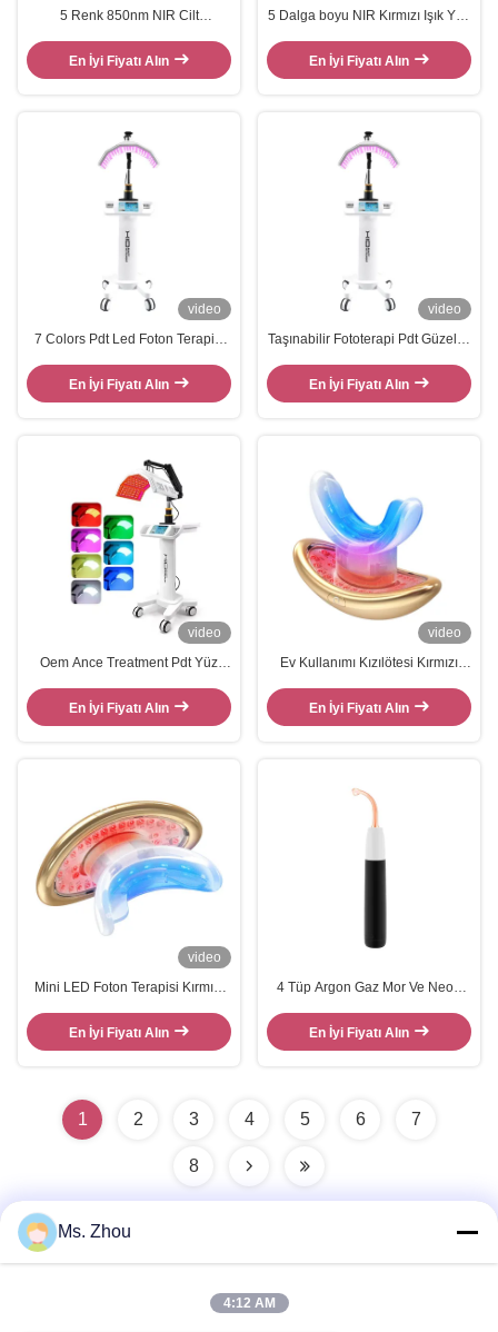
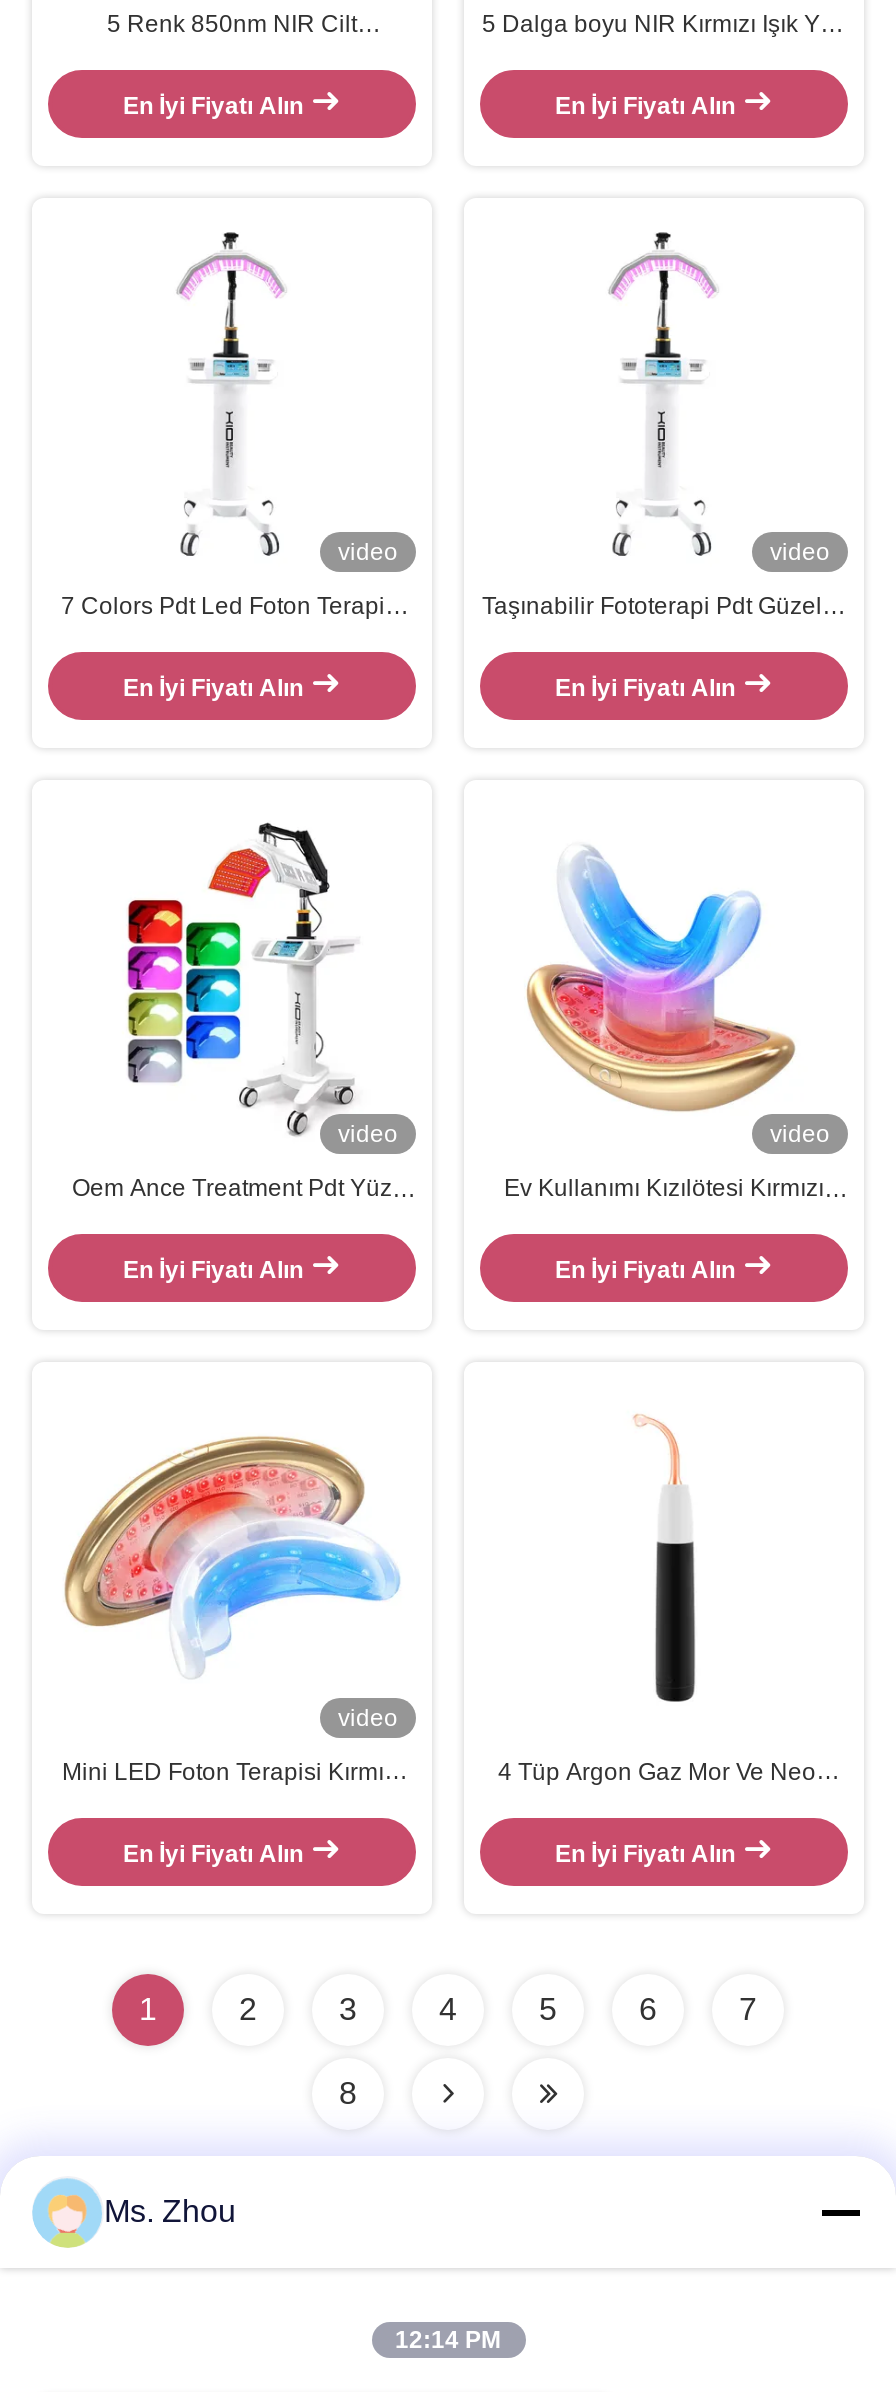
[223,1295,275,1311] 4:12 AM -> [395,2326,501,2354] 12:14 PM

